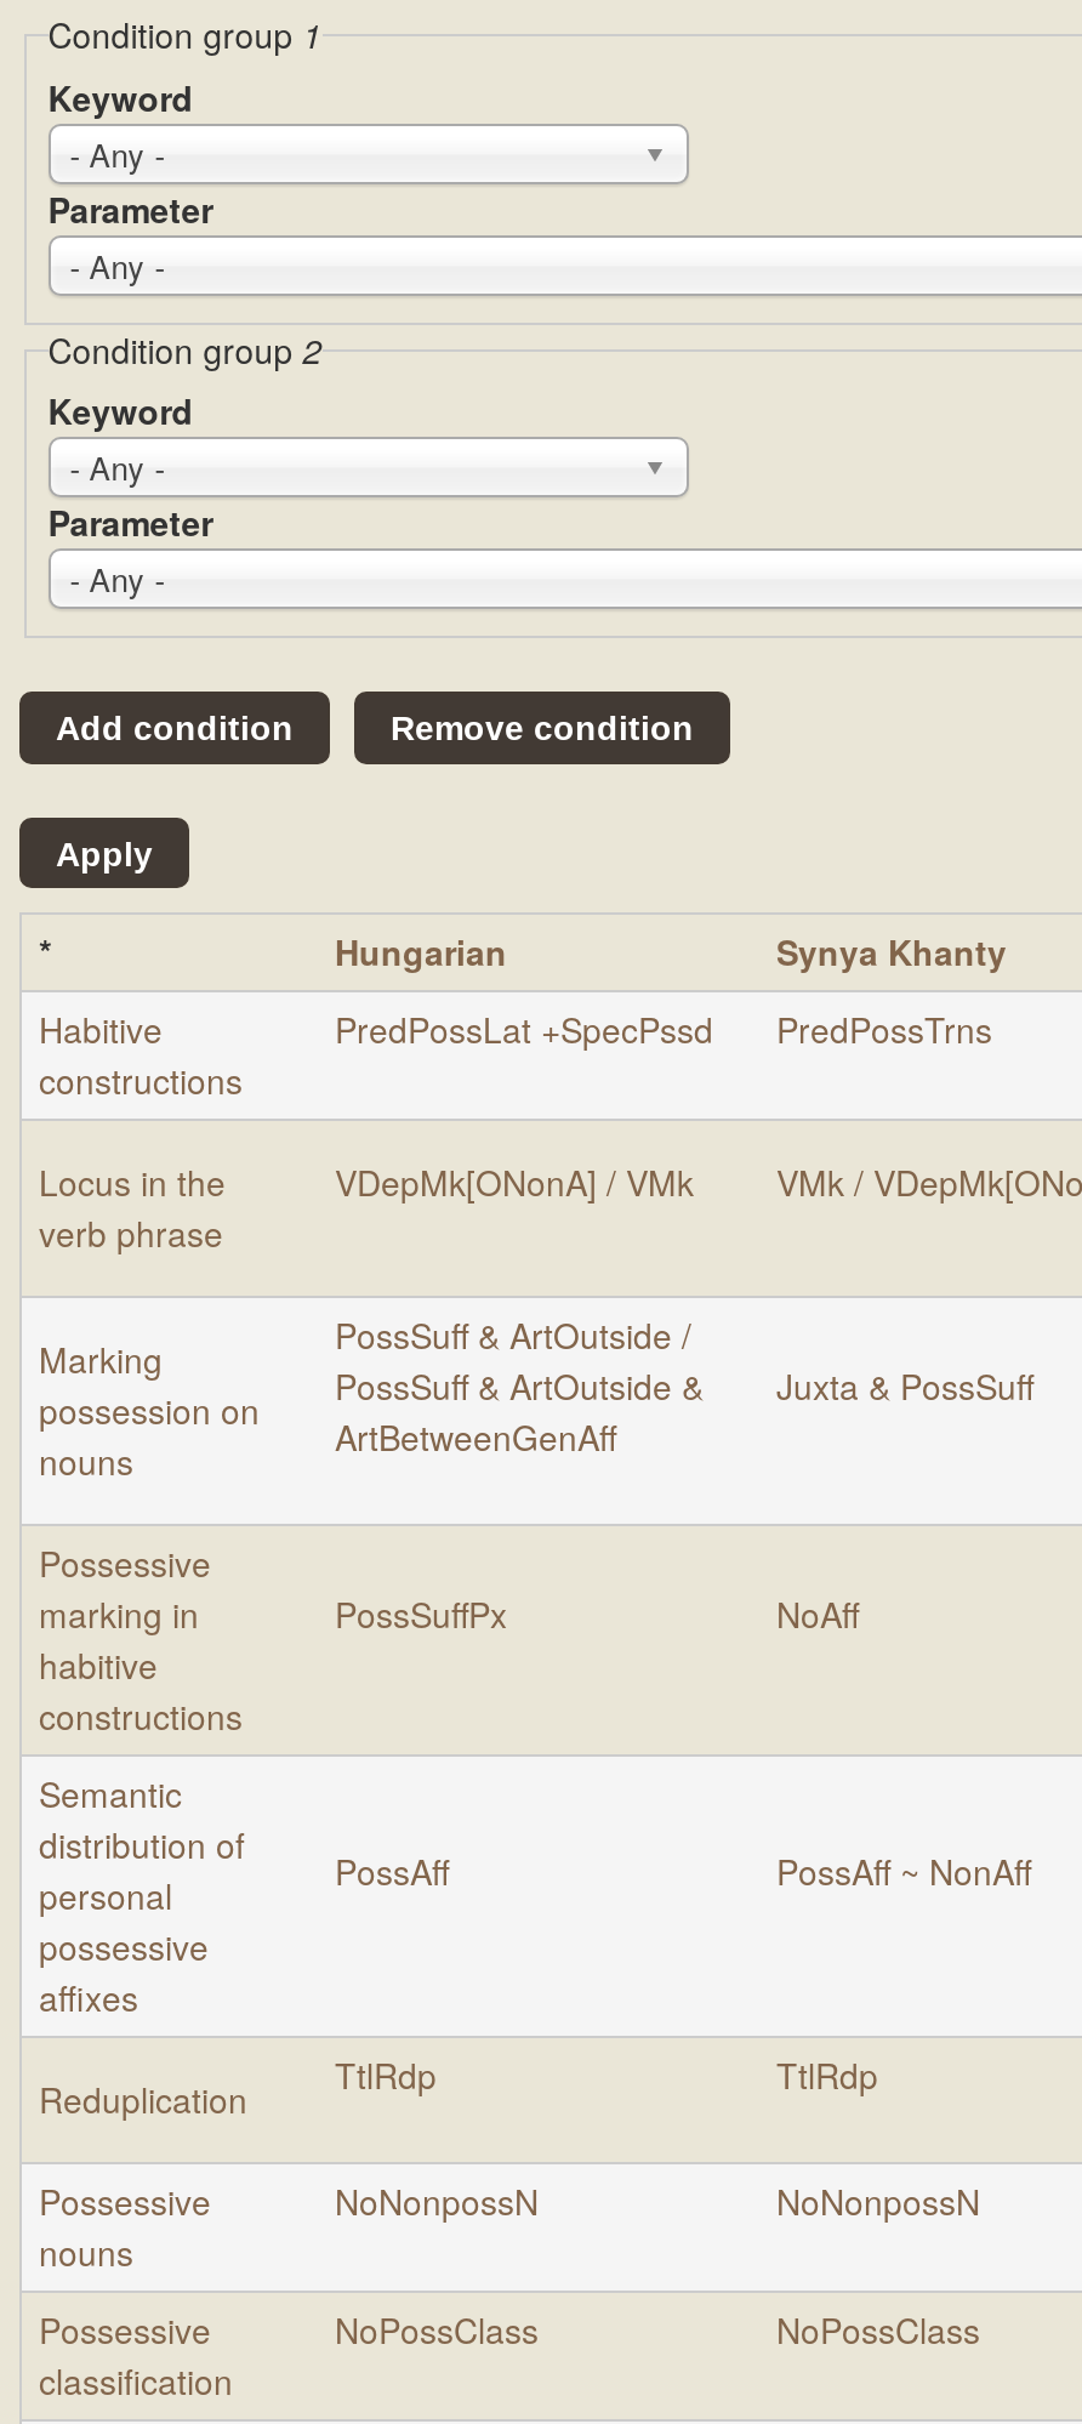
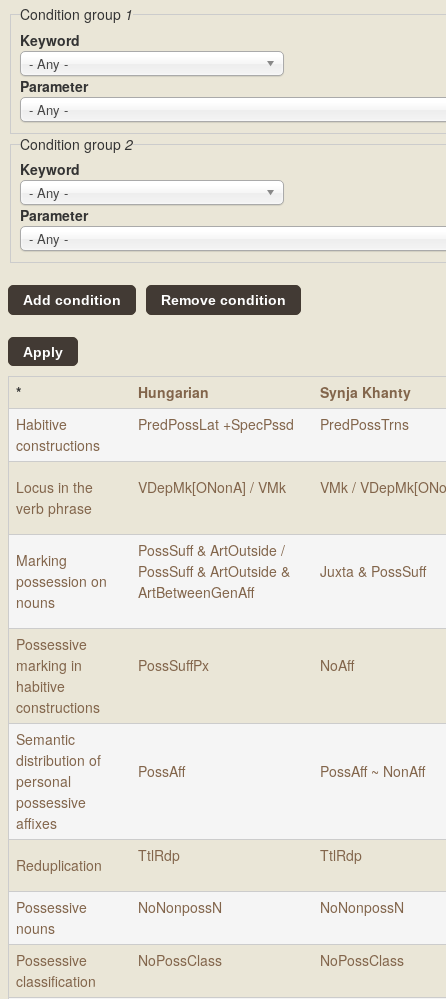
[776,927,1007,976] Synya Khanty -> [320,382,411,402] Synja Khanty

